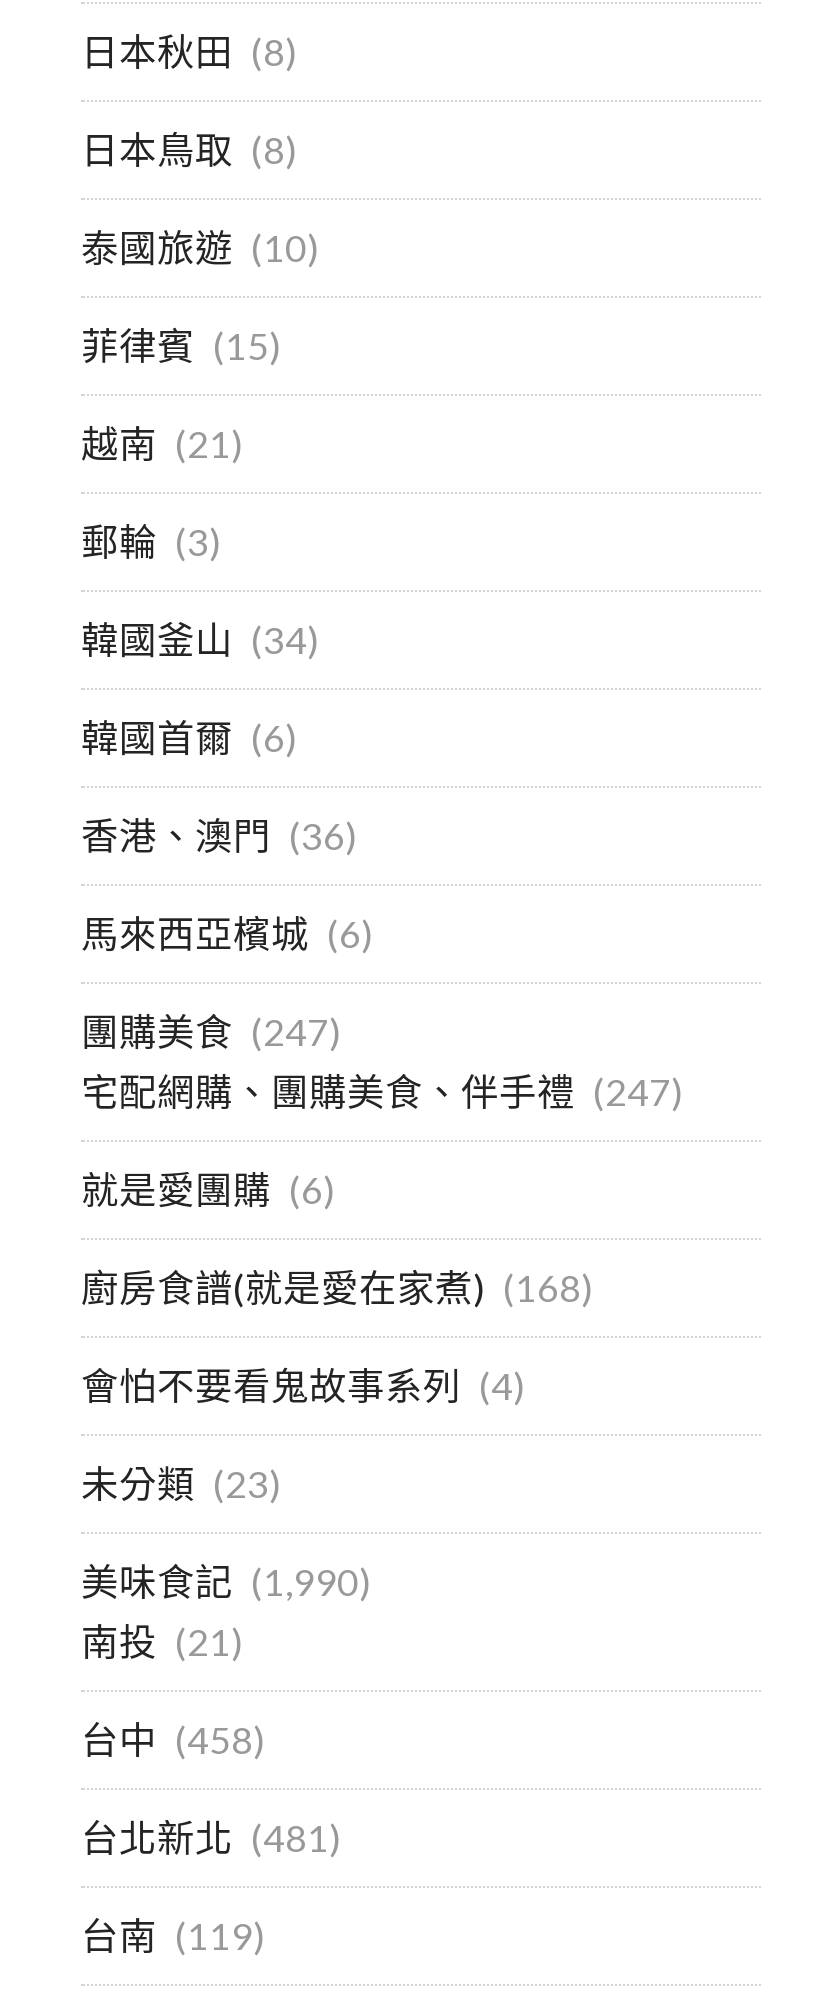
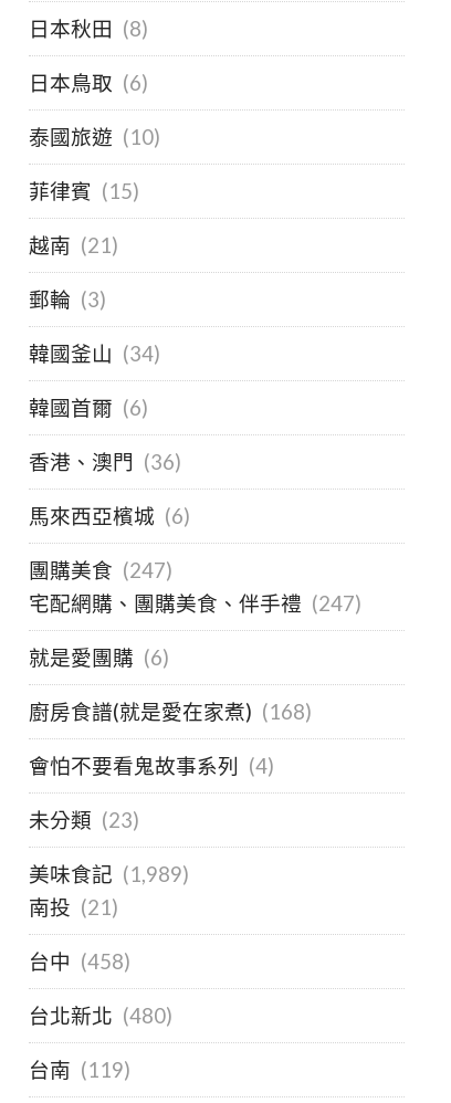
[81,127,297,171] 日本鳥取 (8) -> [29,70,148,95] 日本鳥取 (6)
[81,1559,371,1603] 美味食記 (1,990) -> [29,862,189,886] 美味食記 (1,989)
[81,1815,341,1859] 台北新北 (481) -> [29,1003,172,1028] 台北新北 (480)

